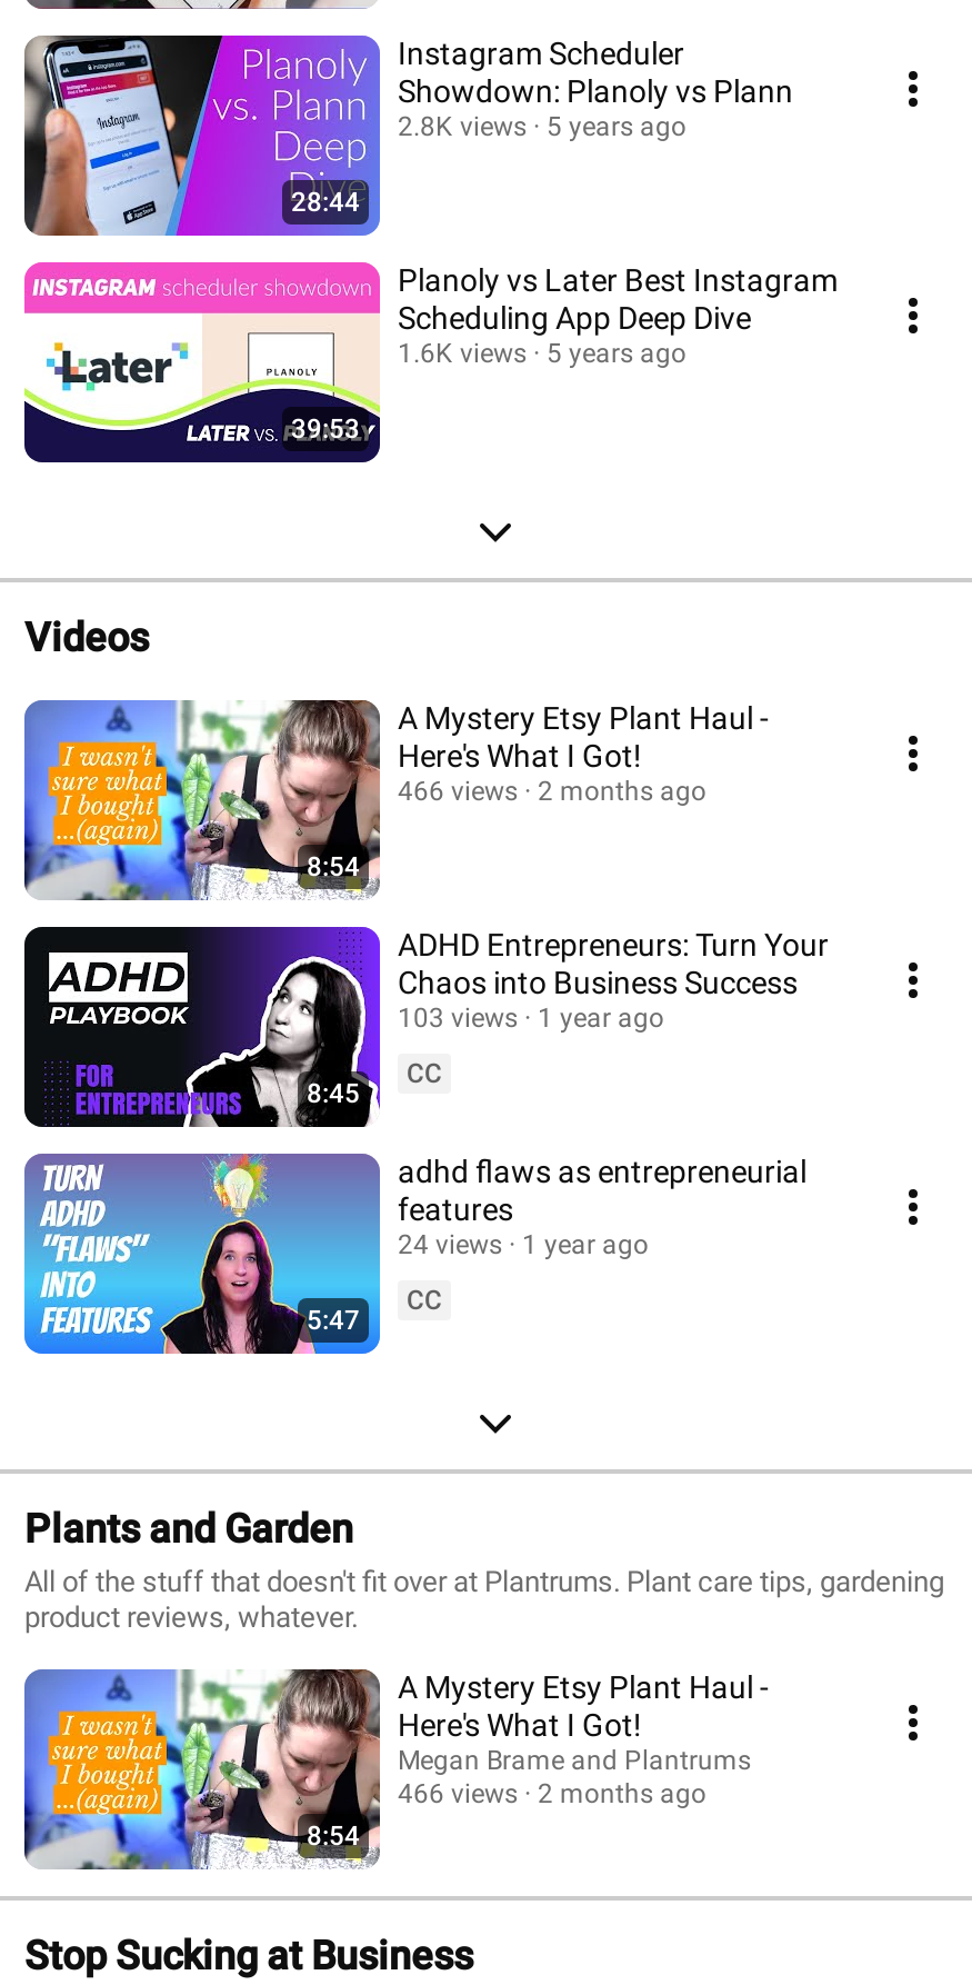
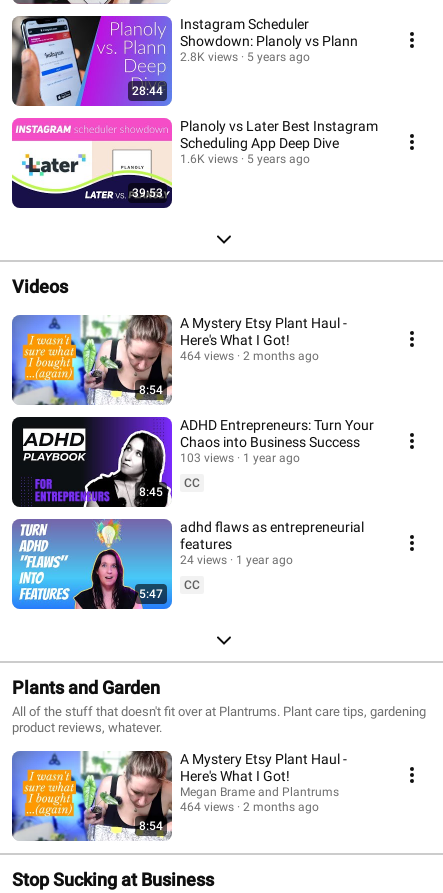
[398,776,707,807] 466 views 2 months ago -> [180,349,319,363] 464 views 2 months ago
[398,1778,707,1809] 466 views 2 months ago -> [180,800,319,814] 464 views 2 months ago

